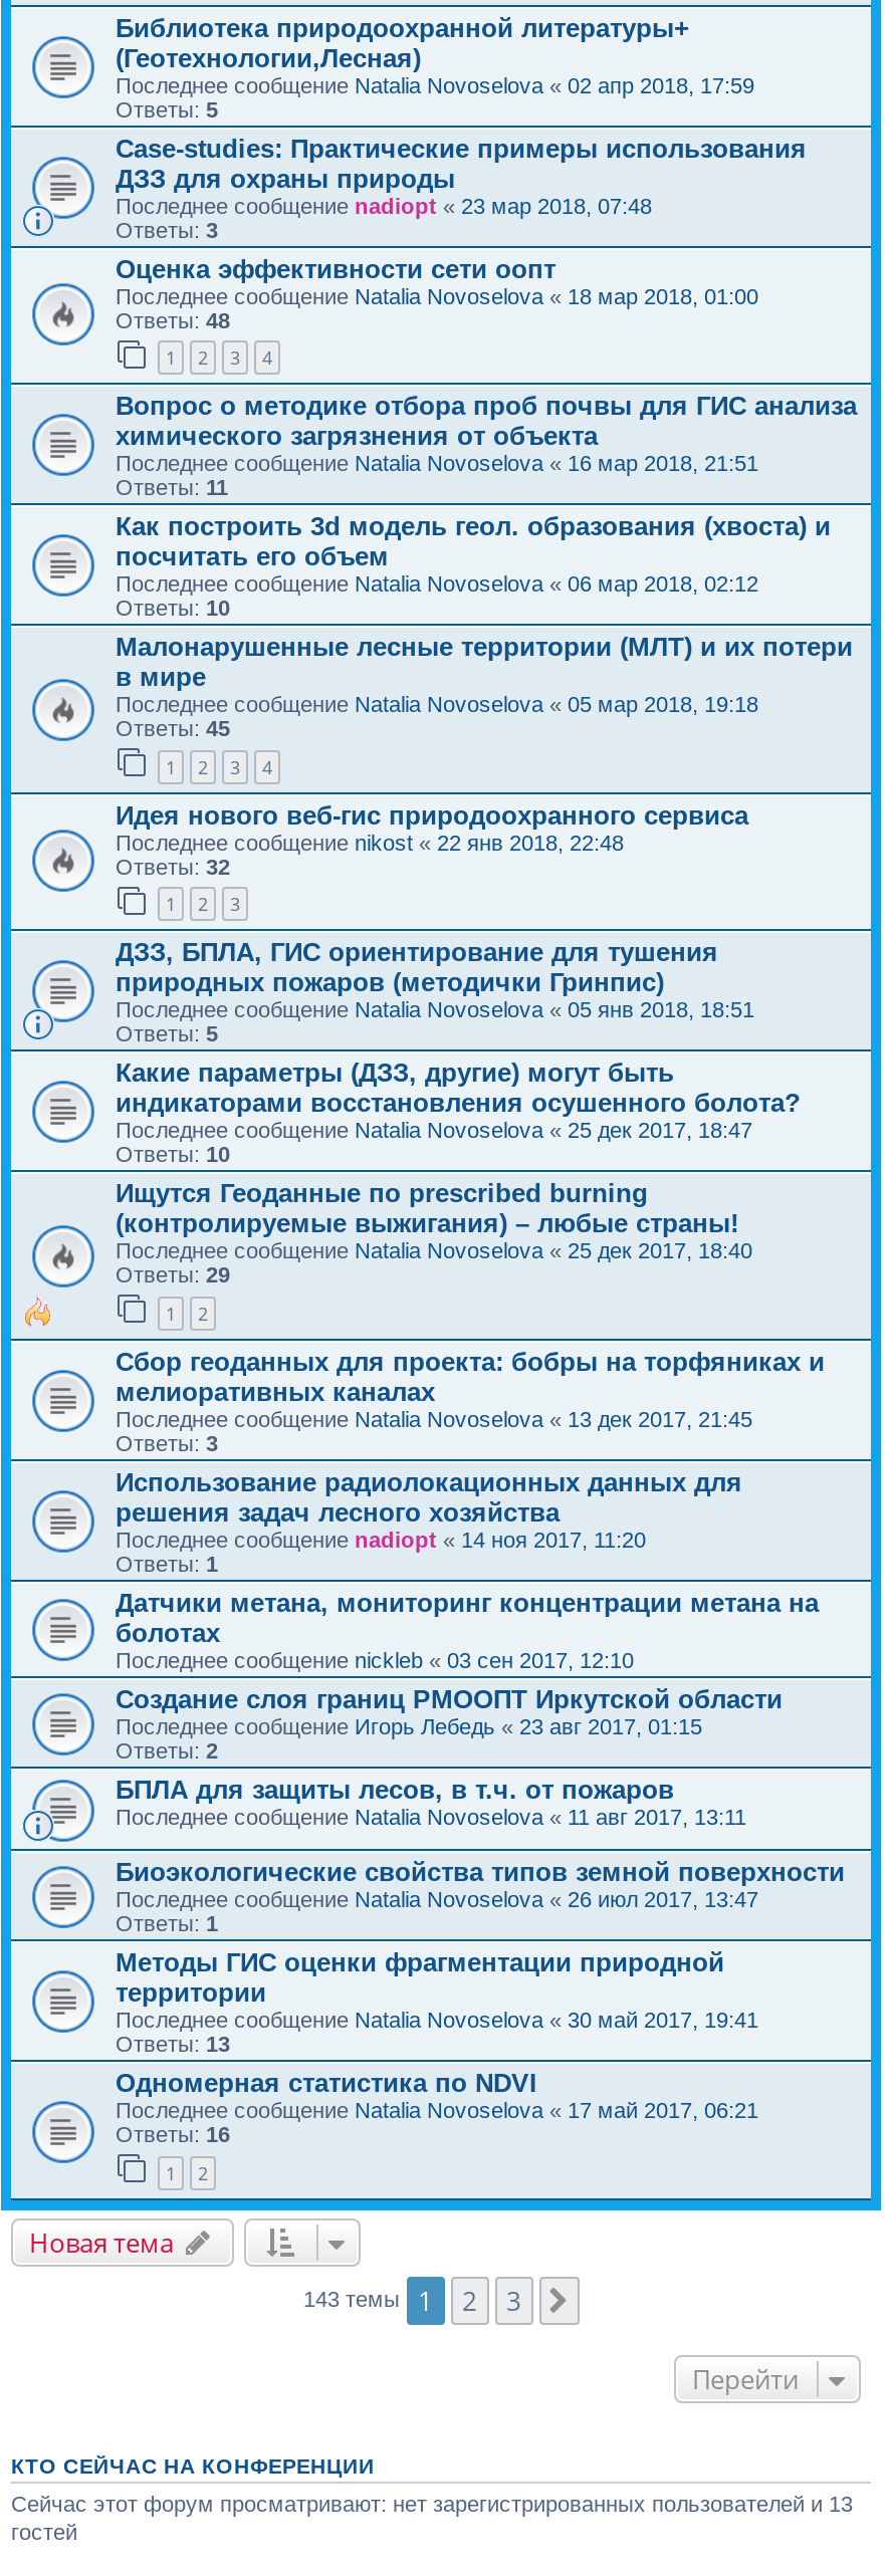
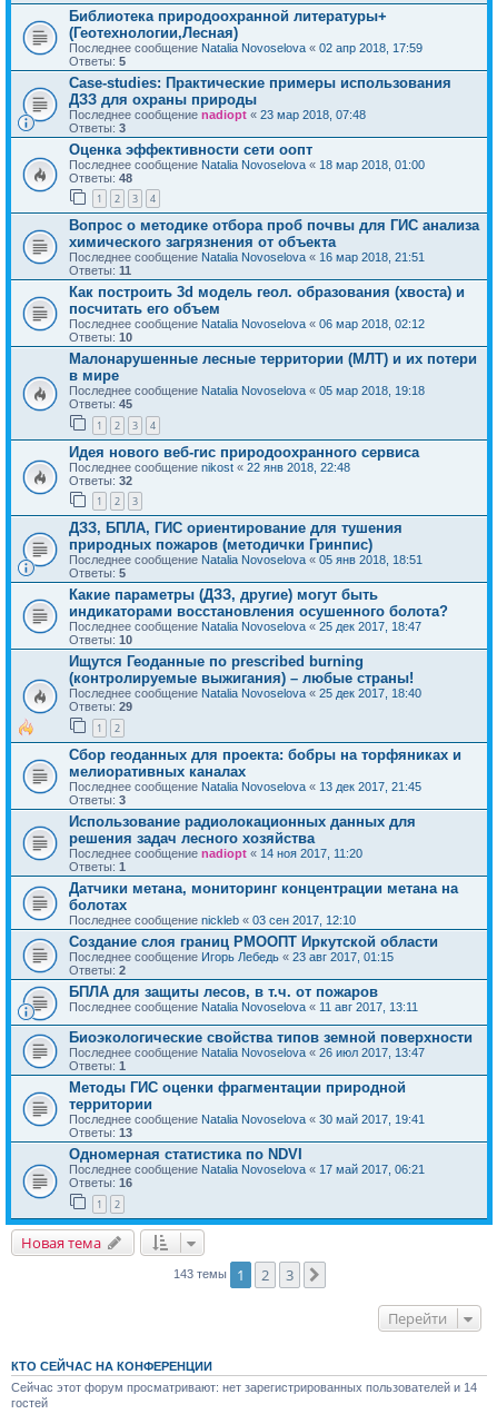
[11,2491,853,2515] Сейчас этот форум просматривают: нет зарегистрированных пользователей и 13 -> [11,1380,477,1394] Сейчас этот форум просматривают: нет зарегистрированных пользователей и 14

